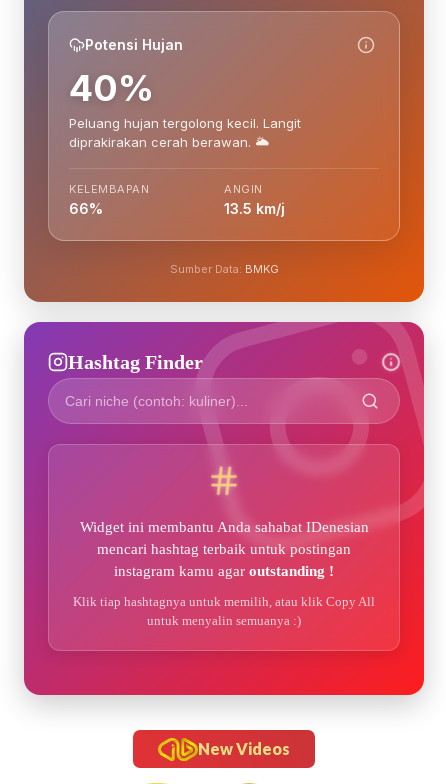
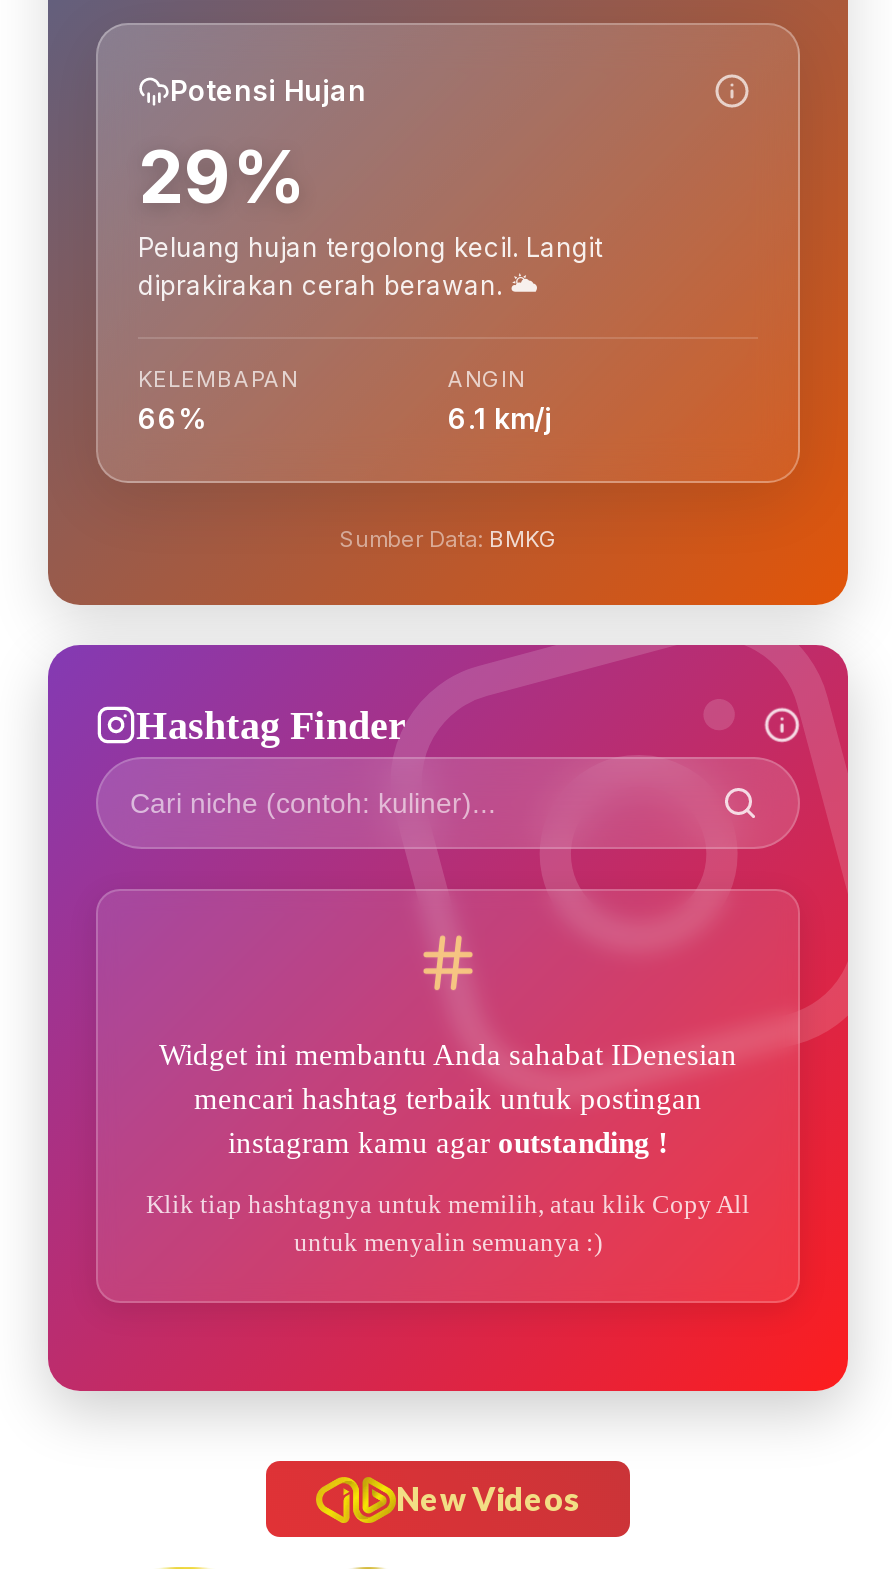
[69,66,154,110] 40% -> [138,133,304,221] 29%
[224,200,285,217] 13.5 km/j -> [448,401,552,435] 6.1 km/j

